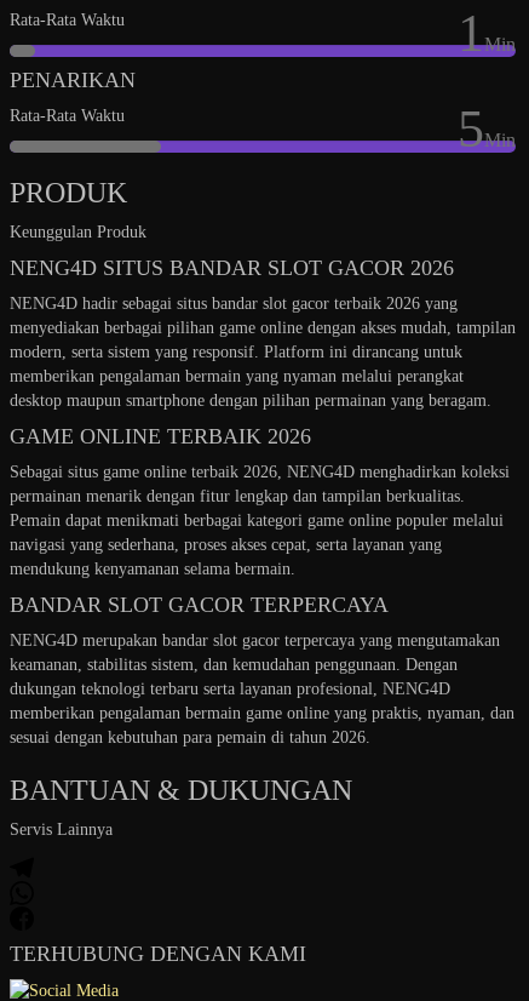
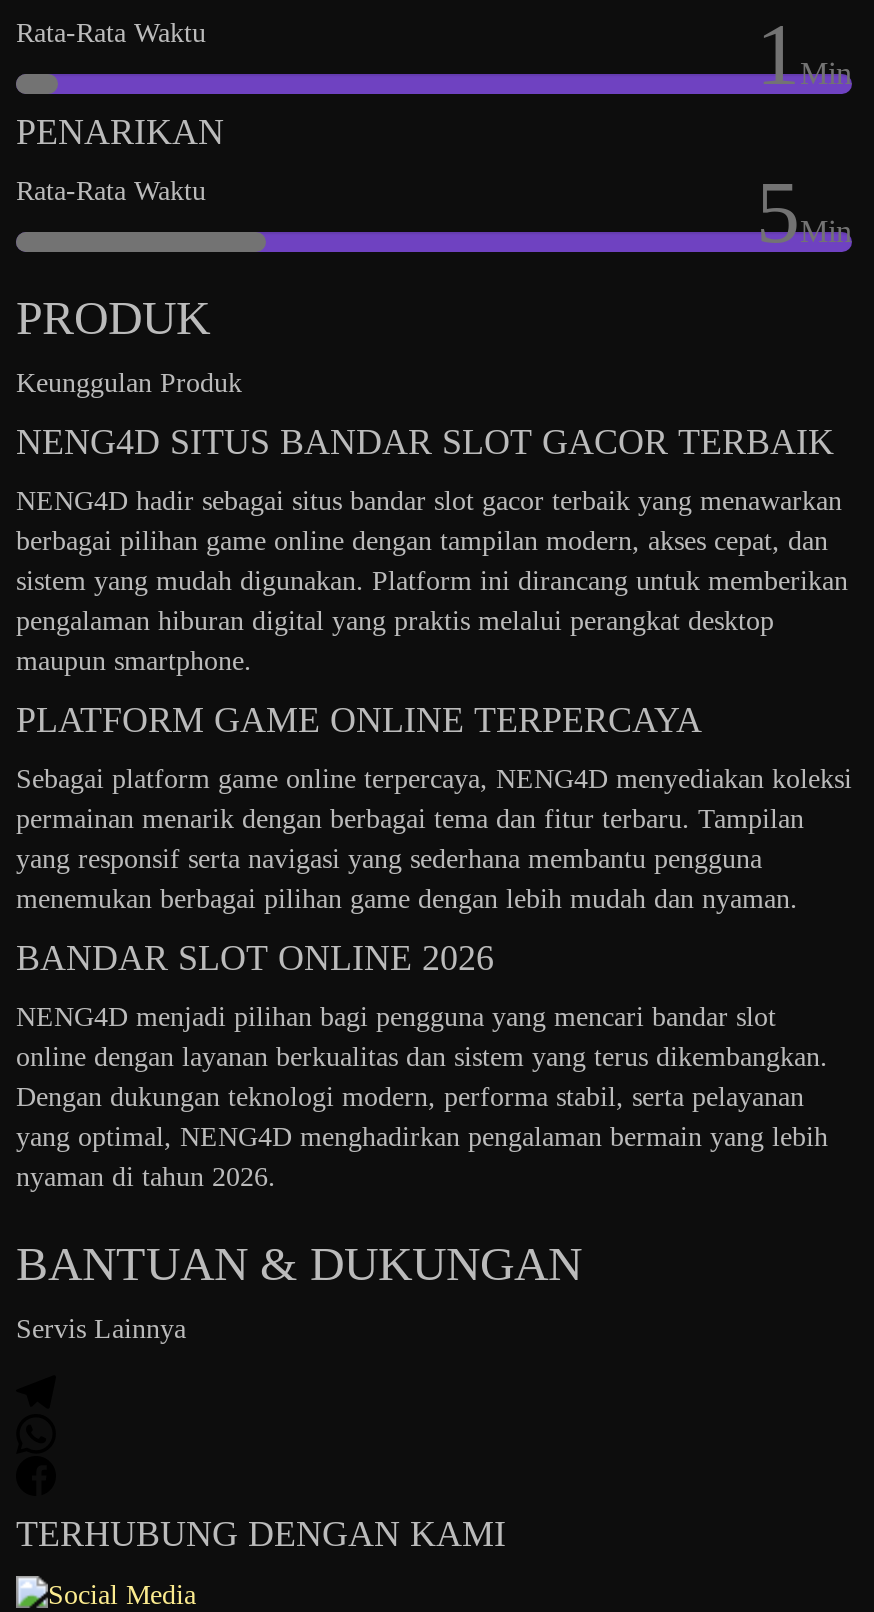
[10,256,454,280] NENG4D SITUS BANDAR SLOT GACOR 2026 -> [16,423,834,463] NENG4D SITUS BANDAR SLOT GACOR TERBAIK
[10,295,516,410] NENG4D hadir sebagai situs bandar slot gacor terbaik 2026 yang | menyediakan berbagai pilihan game online dengan akses mudah, tampilan | modern, serta sistem yang responsif. Platform ini dirancang untuk | memberikan pengalaman bermain yang nyaman melalui perangkat | desktop maupun smartphone dengan pilihan permainan yang beragam. -> [16,487,848,677] NENG4D hadir sebagai situs bandar slot gacor terbaik yang menawarkan | berbagai pilihan game online dengan tampilan modern, akses cepat, dan | sistem yang mudah digunakan. Platform ini dirancang untuk memberikan | pengalaman hiburan digital yang praktis melalui perangkat desktop | maupun smartphone.
[10,425,311,449] GAME ONLINE TERBAIK 2026 -> [16,701,702,741] PLATFORM GAME ONLINE TERPERCAYA
[10,463,510,579] Sebagai situs game online terbaik 2026, NENG4D menghadirkan koleksi | permainan menarik dengan fitur lengkap dan tampilan berkualitas. | Pemain dapat menikmati berbagai kategori game online populer melalui | navigasi yang sederhana, proses akses cepat, serta layanan yang | mendukung kenyamanan selama bermain. -> [16,765,852,915] Sebagai platform game online terpercaya, NENG4D menyediakan koleksi | permainan menarik dengan berbagai tema dan fitur terbaru. Tampilan | yang responsif serta navigasi yang sederhana membantu pengguna | menemukan berbagai pilihan game dengan lebih mudah dan nyaman.
[10,593,389,617] BANDAR SLOT GACOR TERPERCAYA -> [16,939,494,979] BANDAR SLOT ONLINE 2026
[10,632,514,747] NENG4D merupakan bandar slot gacor terpercaya yang mengutamakan | keamanan, stabilitas sistem, dan kemudahan penggunaan. Dengan | dukungan teknologi terbaru serta layanan profesional, NENG4D | memberikan pengalaman bermain game online yang praktis, nyaman, dan | sesuai dengan kebutuhan para pemain di tahun 2026. -> [16,1003,828,1193] NENG4D menjadi pilihan bagi pengguna yang mencari bandar slot | online dengan layanan berkualitas dan sistem yang terus dikembangkan. | Dengan dukungan teknologi modern, performa stabil, serta pelayanan | yang optimal, NENG4D menghadirkan pengalaman bermain yang lebih | nyaman di tahun 2026.

